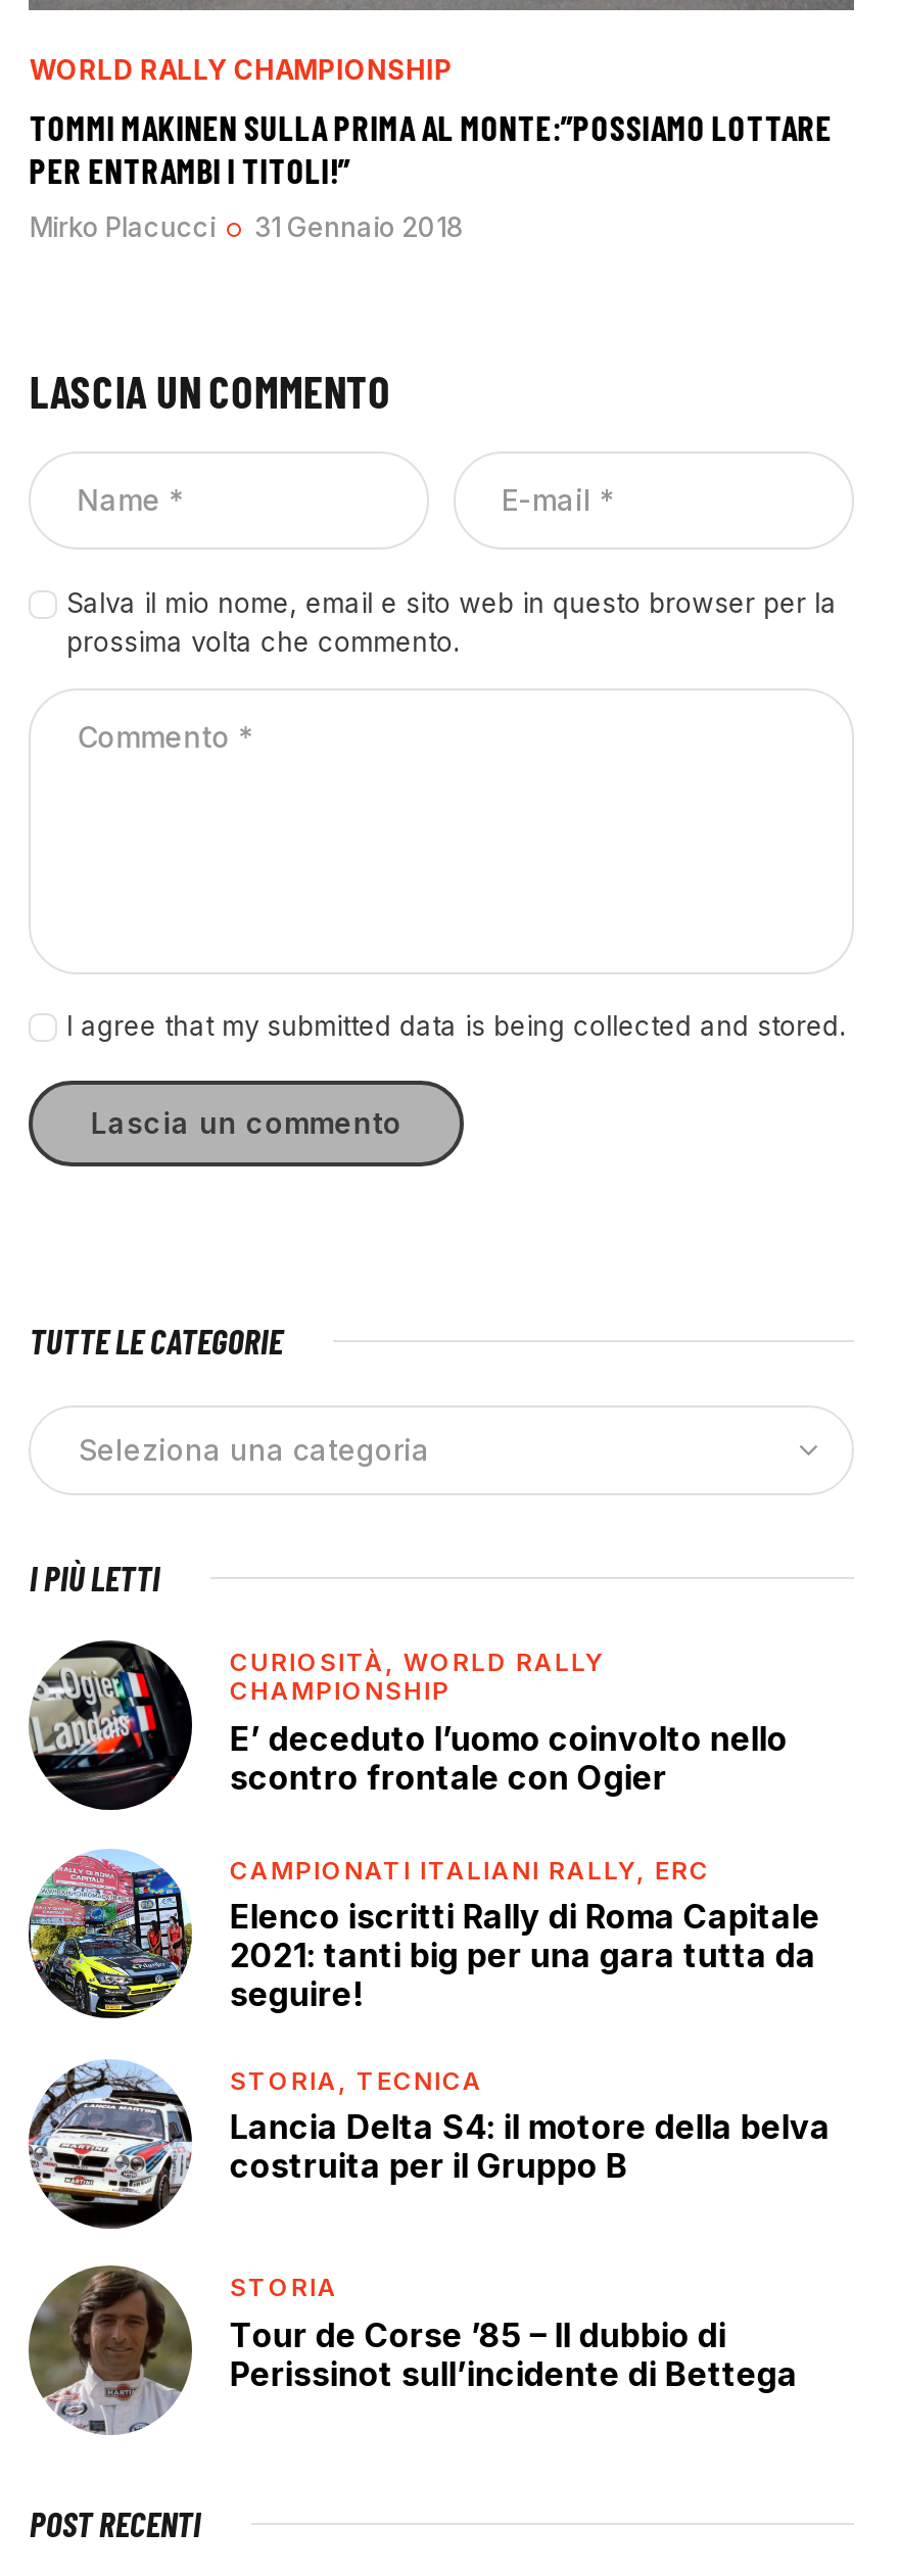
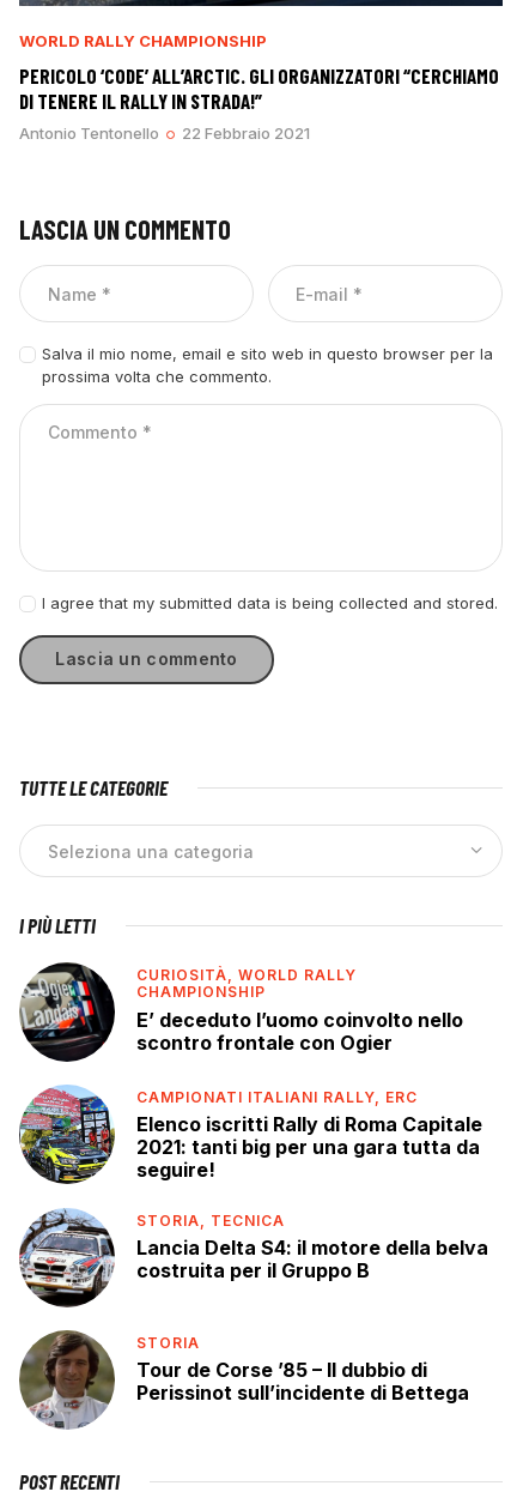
[29,108,832,191] TOMMI MAKINEN SULLA PRIMA AL MONTE:”POSSIAMO LOTTARE | PER ENTRAMBI I TITOLI!” -> [20,63,500,112] PERICOLO ‘CODE’ ALL’ARCTIC. GLI ORGANIZZATORI “CERCHIAMO | DI TENERE IL RALLY IN STRADA!”
[29,211,463,244] Mirko Placucci | 31 Gennaio 2018 -> [20,124,311,143] Antonio Tentonello | 22 Febbraio 2021

